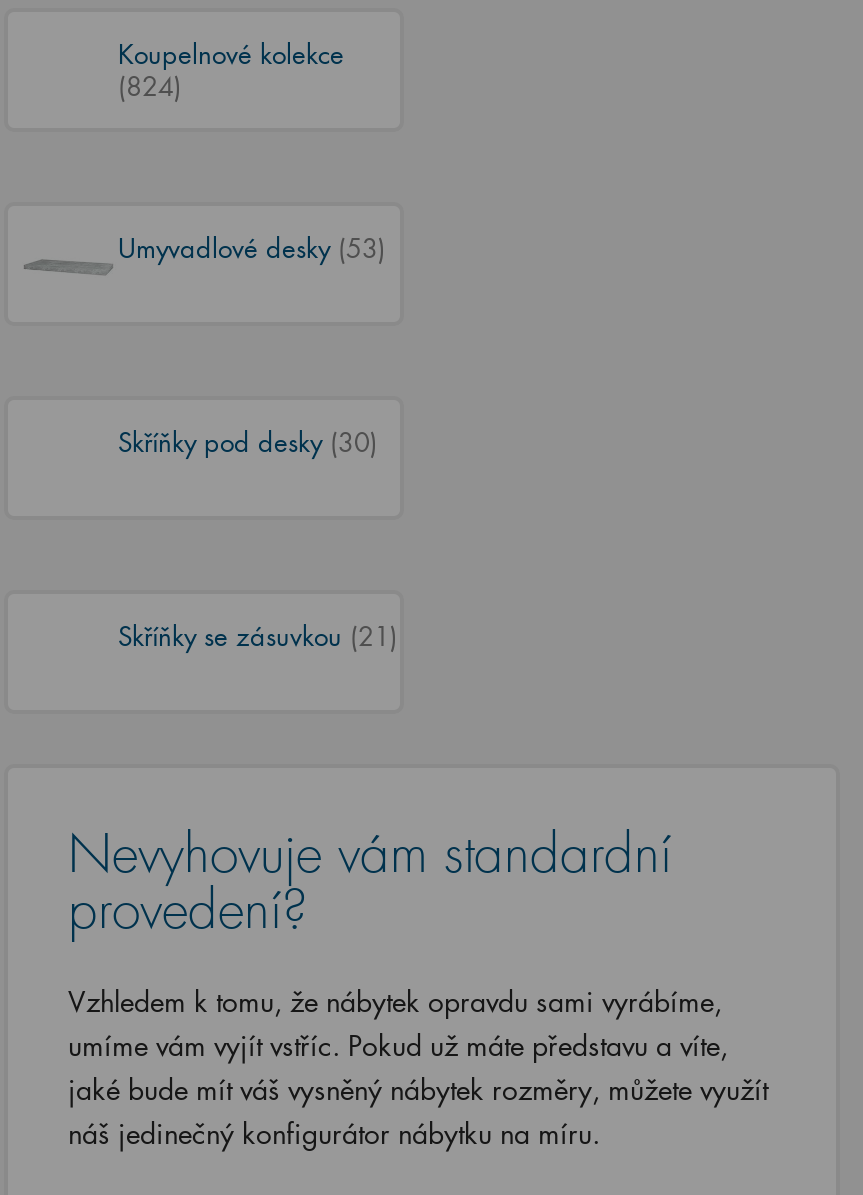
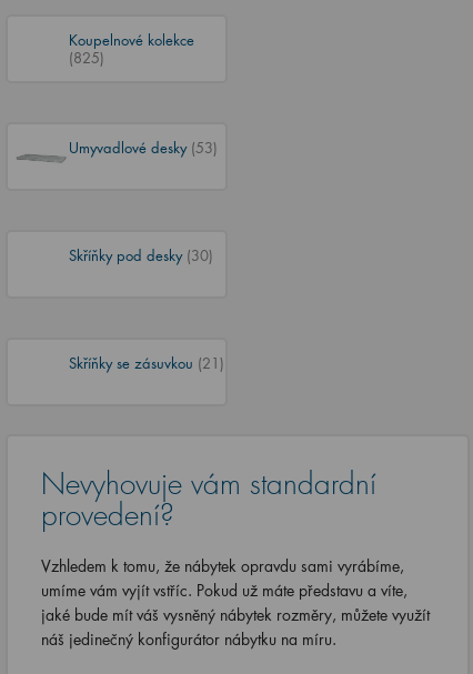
[118,68,182,102] (824) -> [69,48,104,67] (825)

